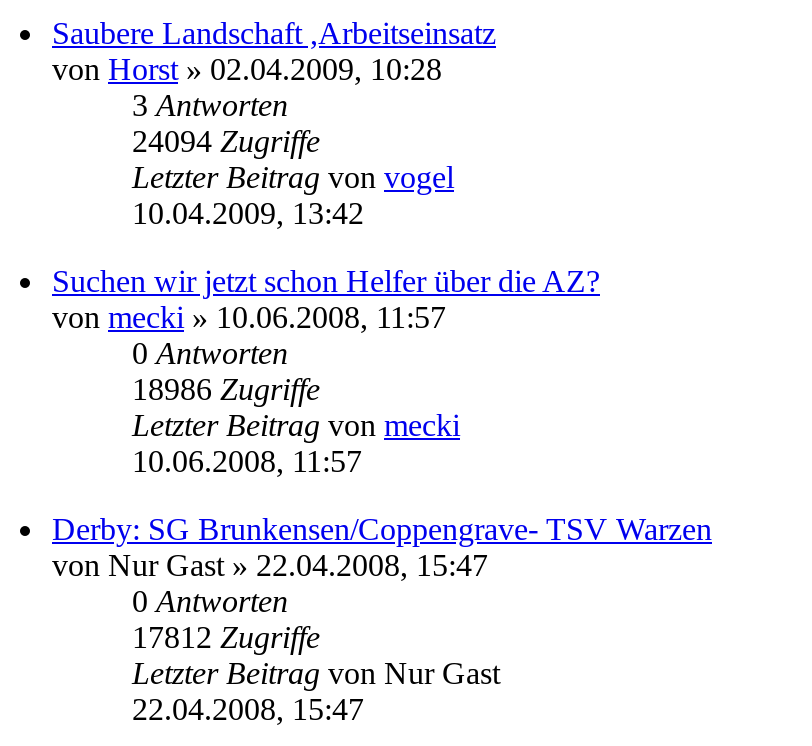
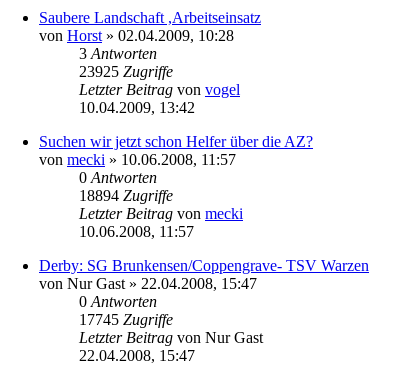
[132,124,320,158] 24094 Zugriffe -> [79,63,173,80] 23925 Zugriffe
[132,372,320,406] 18986 Zugriffe -> [79,187,173,204] 18894 Zugriffe
[132,620,320,654] 17812 Zugriffe -> [79,311,173,328] 17745 Zugriffe

